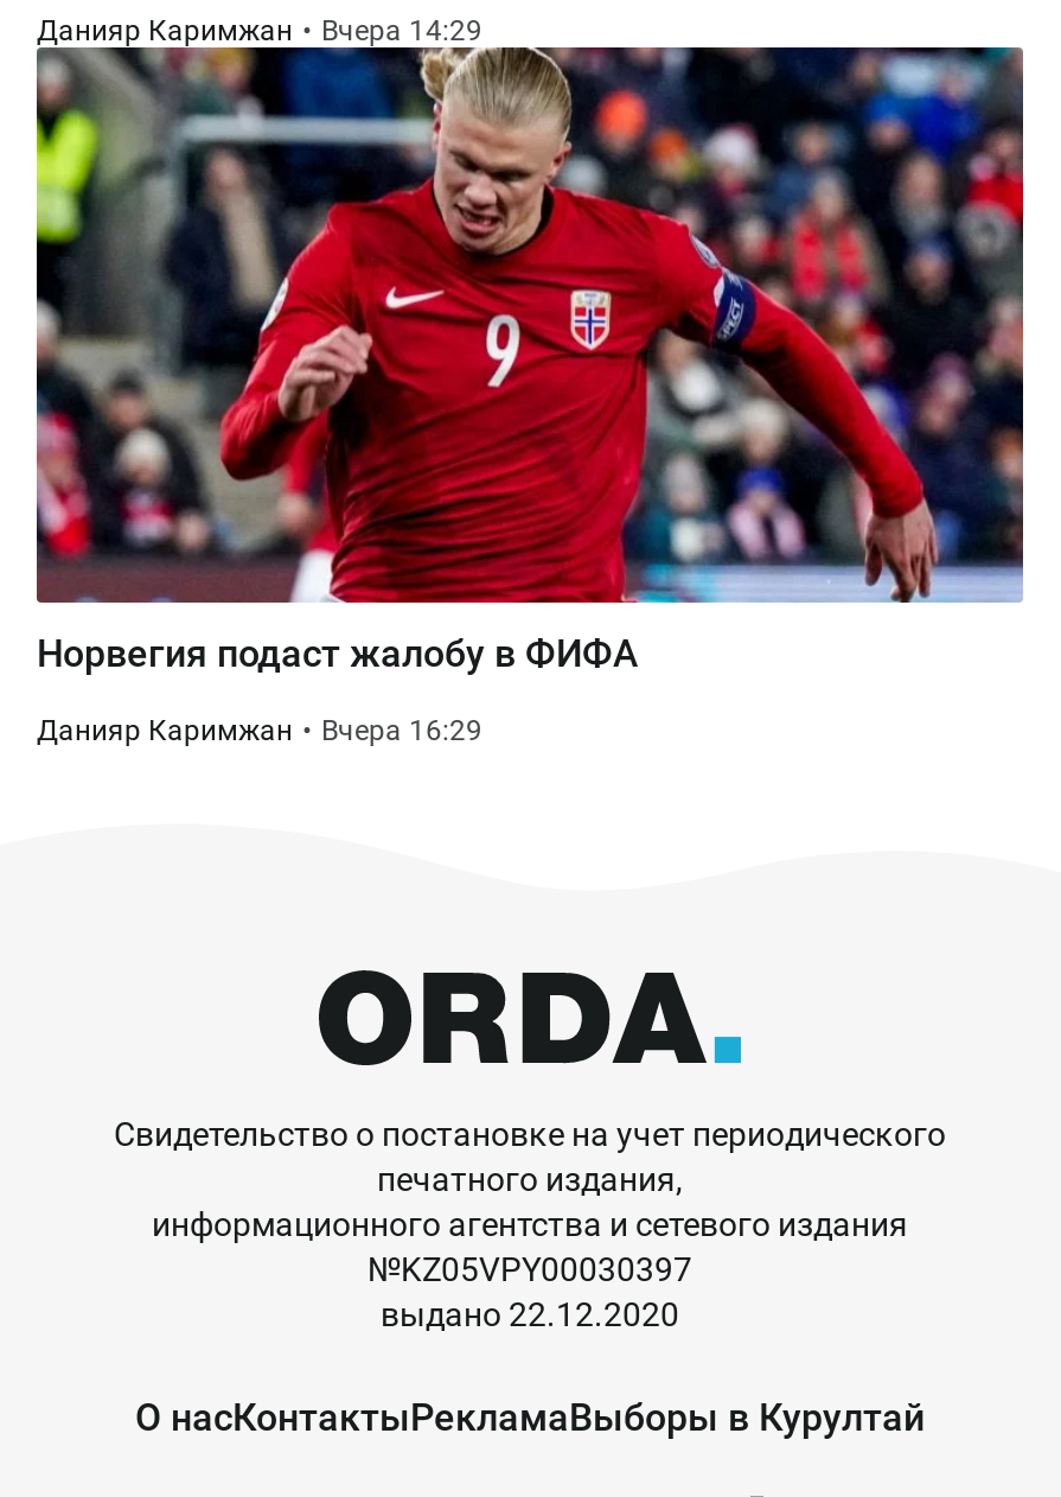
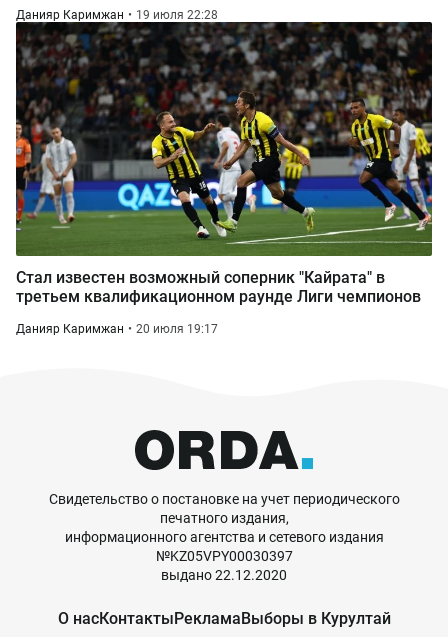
[34,14,1025,603] [image] | Данияр Каримжан Вчера 14:29 -> [15,8,433,257] [image] | Данияр Каримжан 19 июля 22:28
[37,631,639,676] Норвегия подаст жалобу в ФИФА -> [16,268,421,306] Стал известен возможный соперник "Кайрата" в | третьем квалификационном раунде Лиги чемпионов
[37,714,482,747] Данияр Каримжан Вчера 16:29 -> [16,322,218,336] Данияр Каримжан 20 июля 19:17

